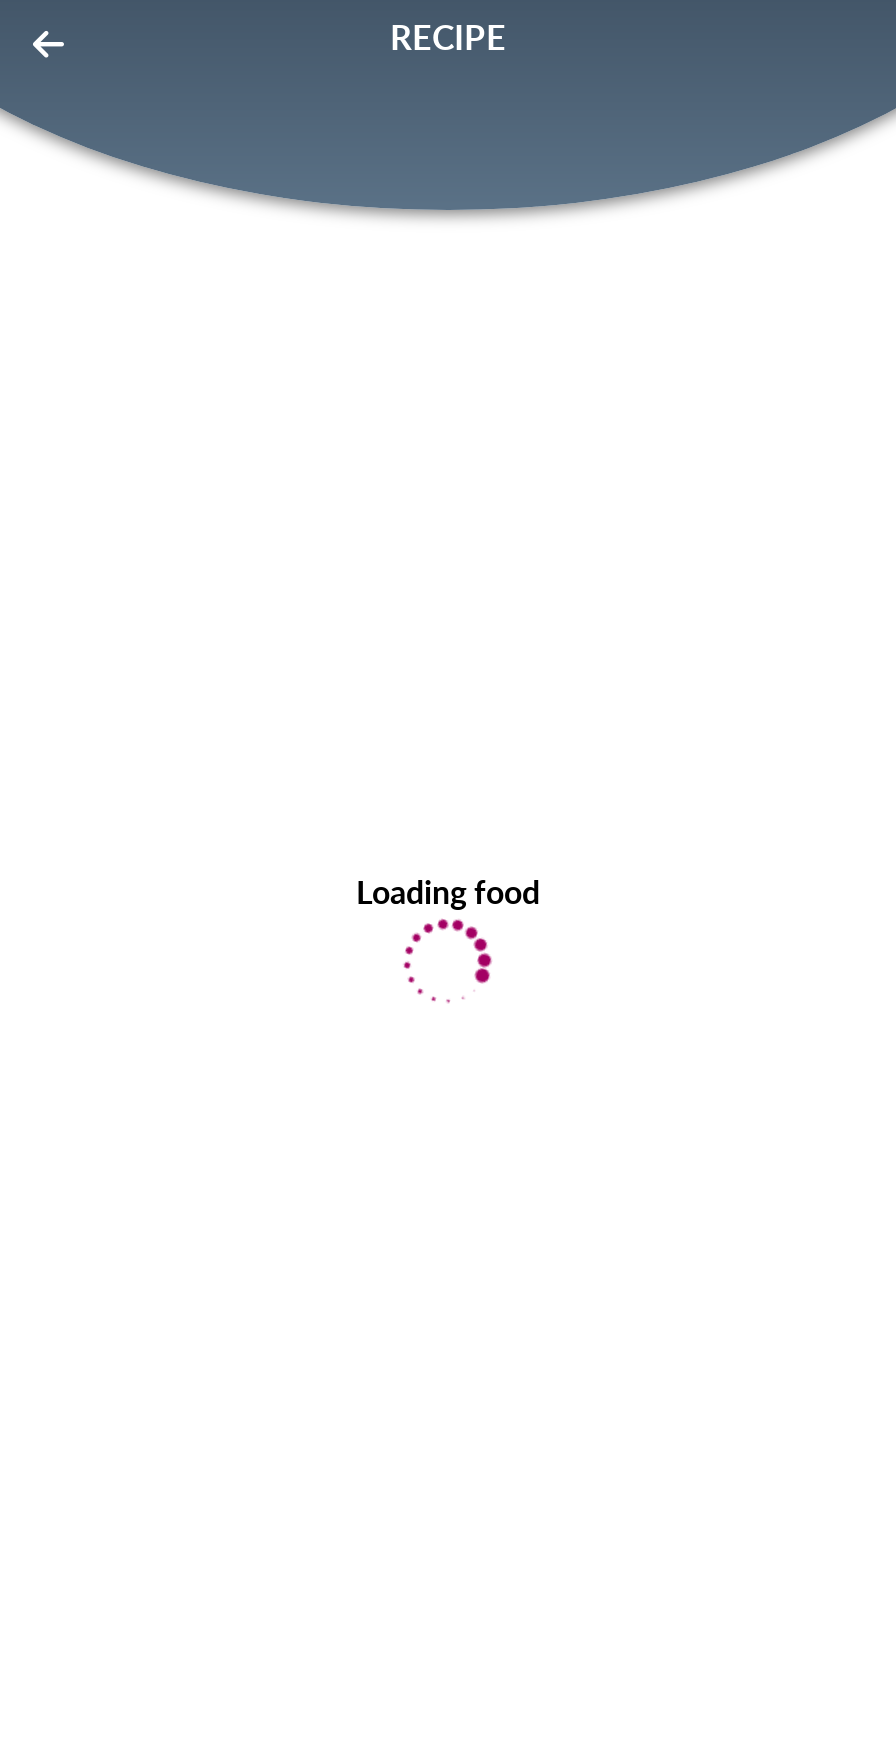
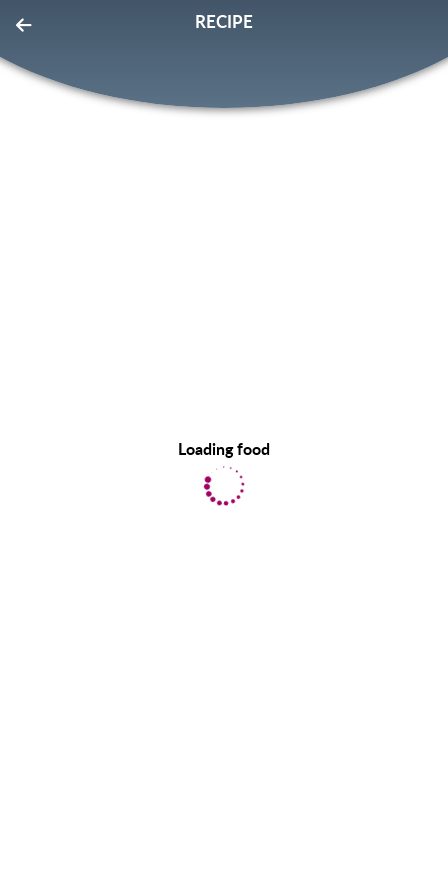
[402,918,492,1004] [image] -> [202,463,245,507] [image]

